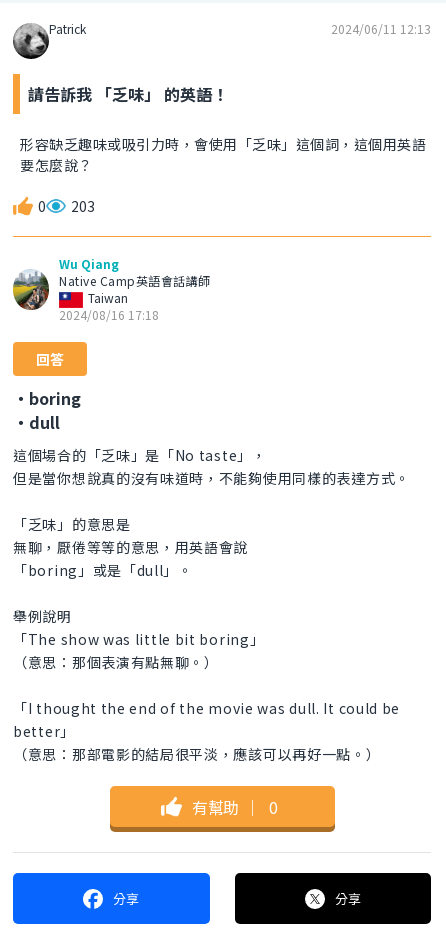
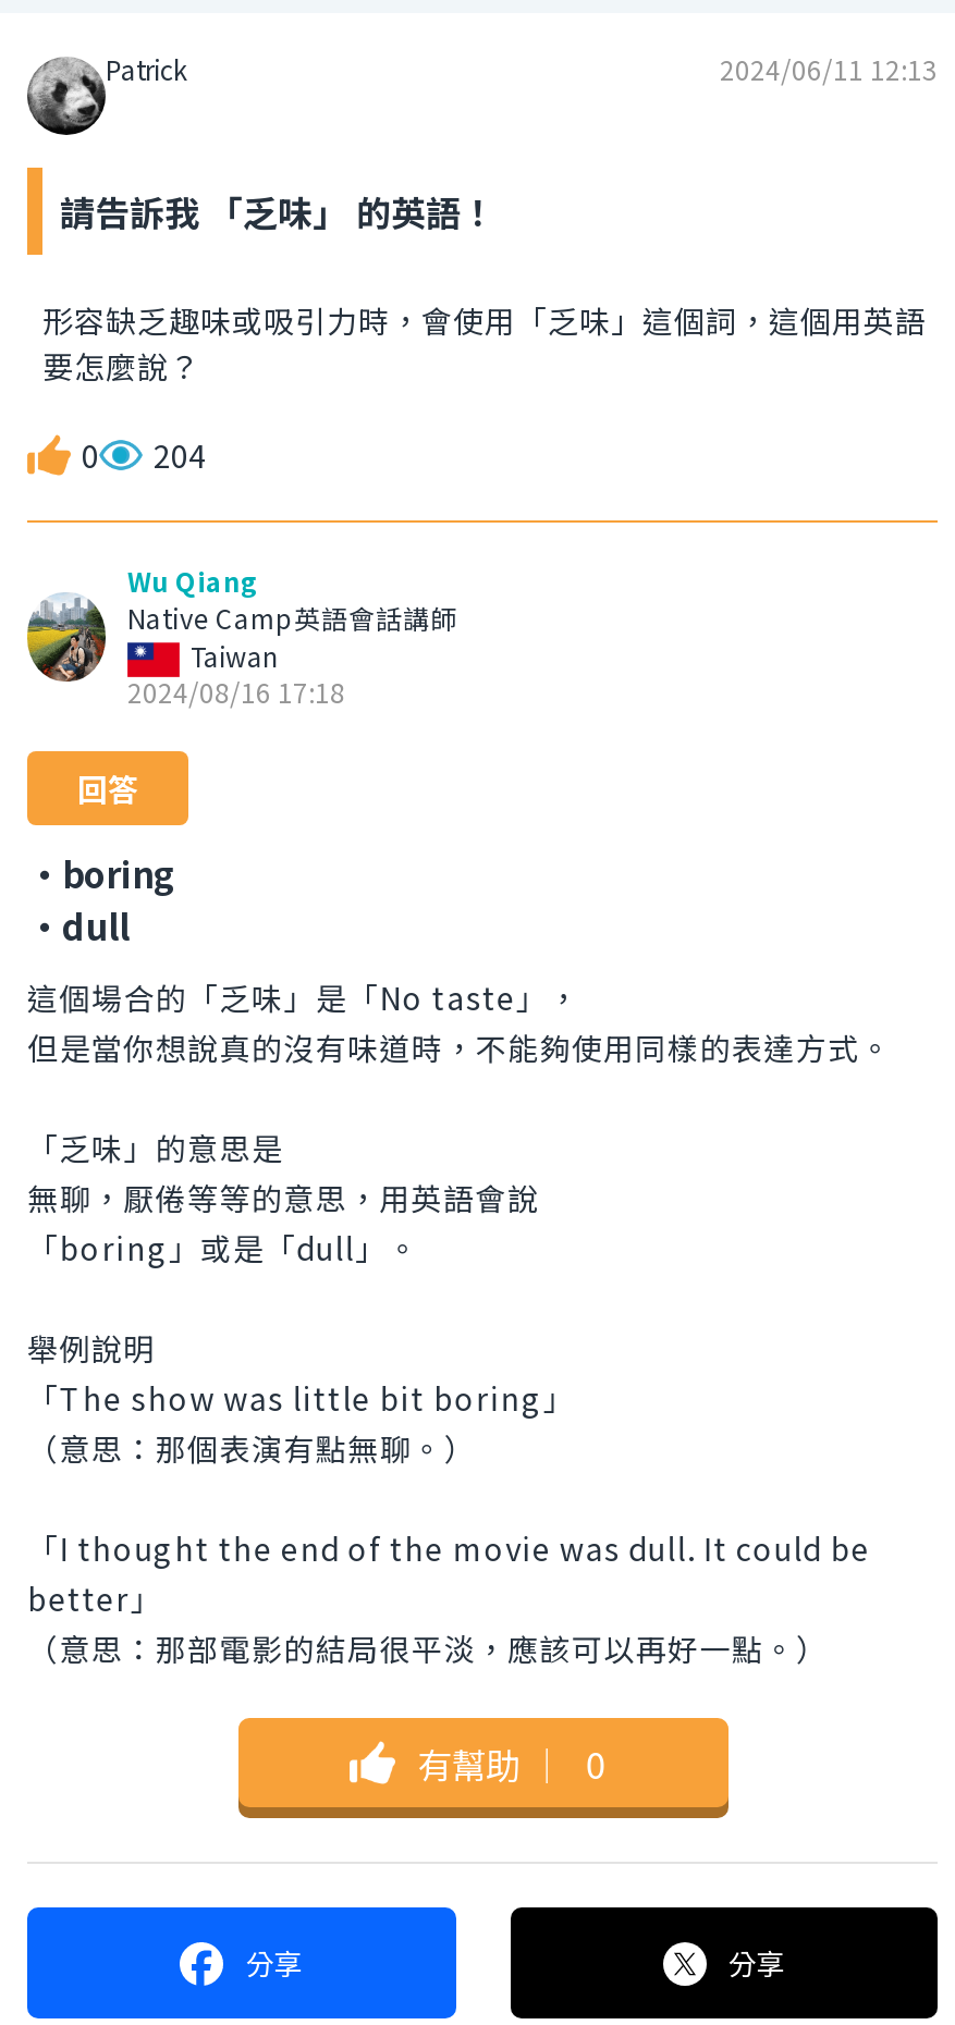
[38,196,95,216] 0 203 -> [82,434,206,477] 0 204

